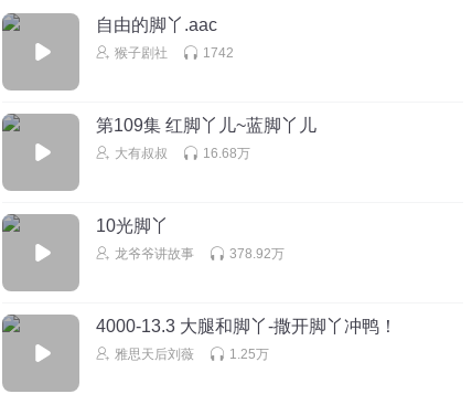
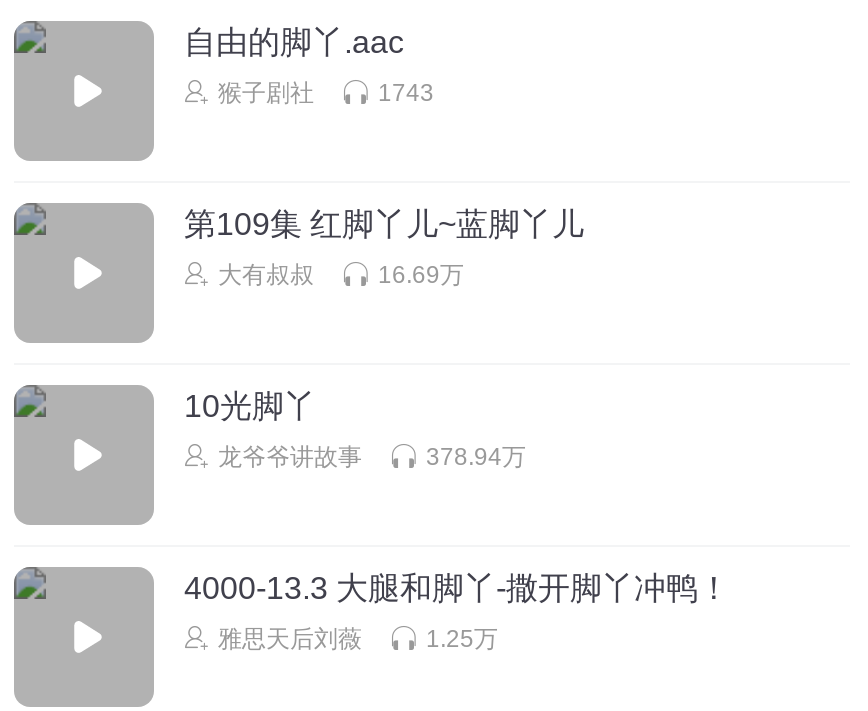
[203,45,234,60] 1742 -> [378,78,434,106] 1743
[203,145,250,161] 16.68万 -> [378,260,464,288] 16.69万
[229,246,285,261] 378.92万 -> [426,442,526,470] 378.94万

